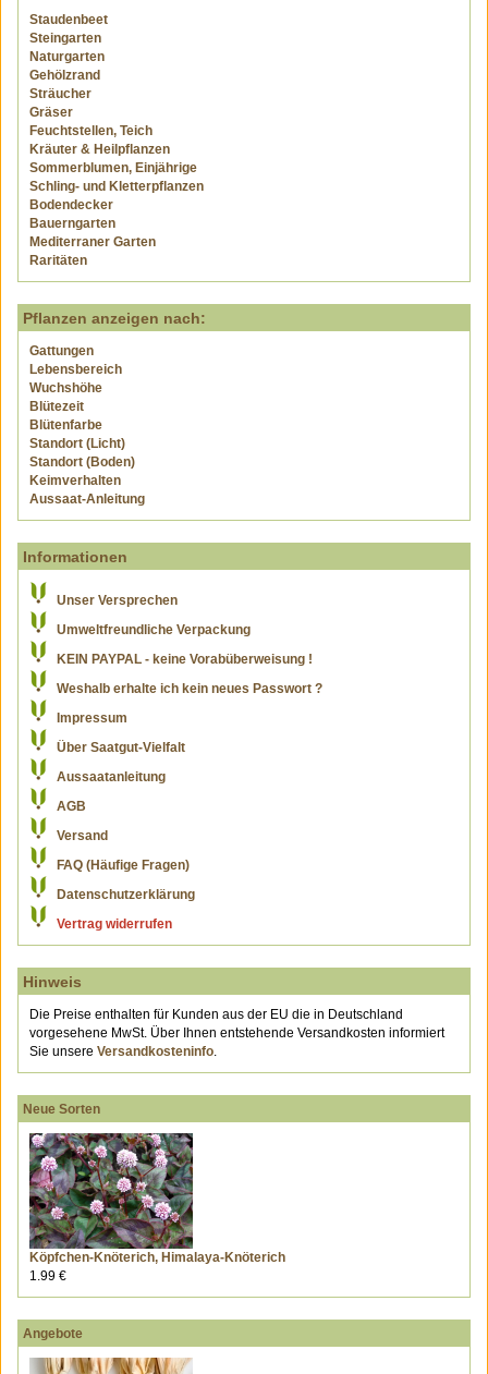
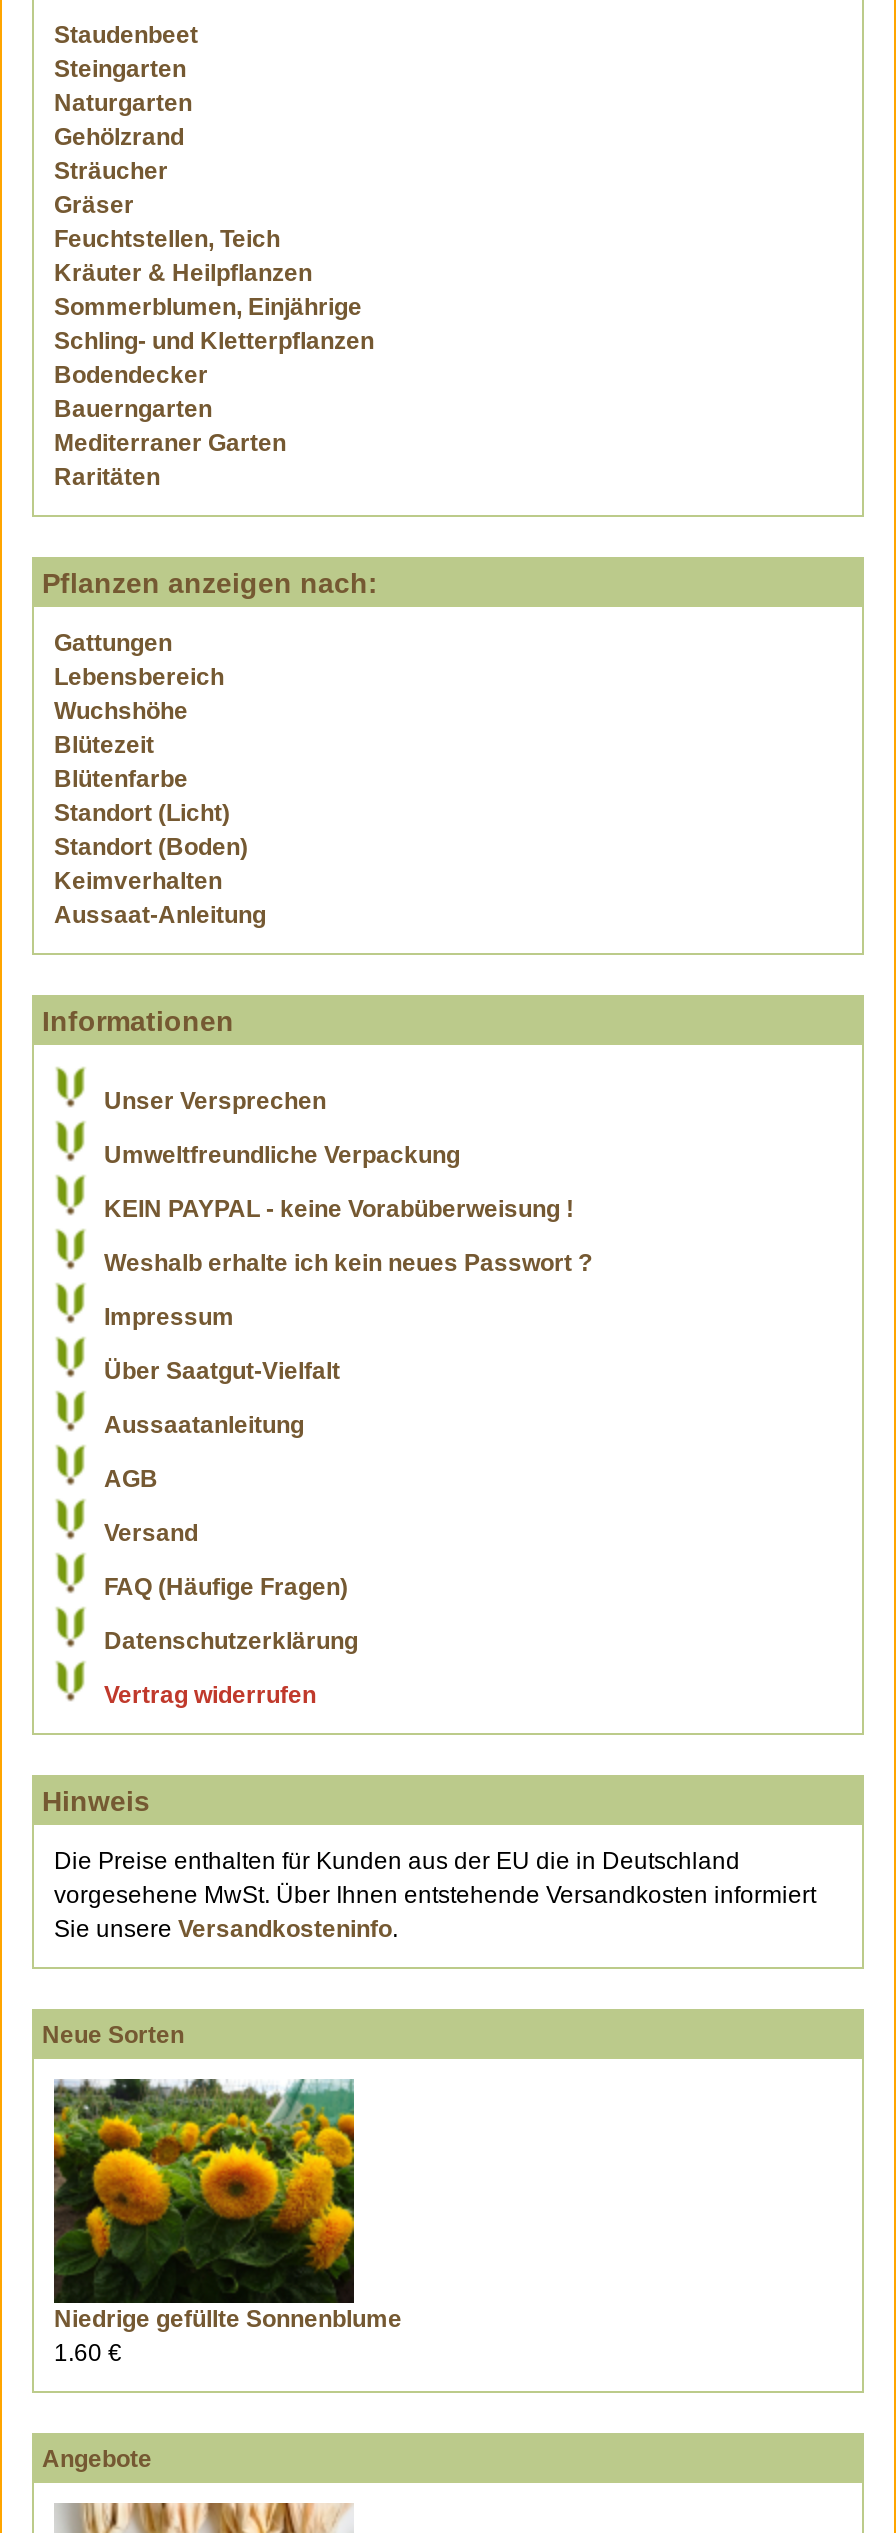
[28,1132,285,1284] [image] | Köpfchen-Knöterich, Himalaya-Knöterich | 1.99 € -> [52,2079,402,2367] [image] | Niedrige gefüllte Sonnenblume | 1.60 €

